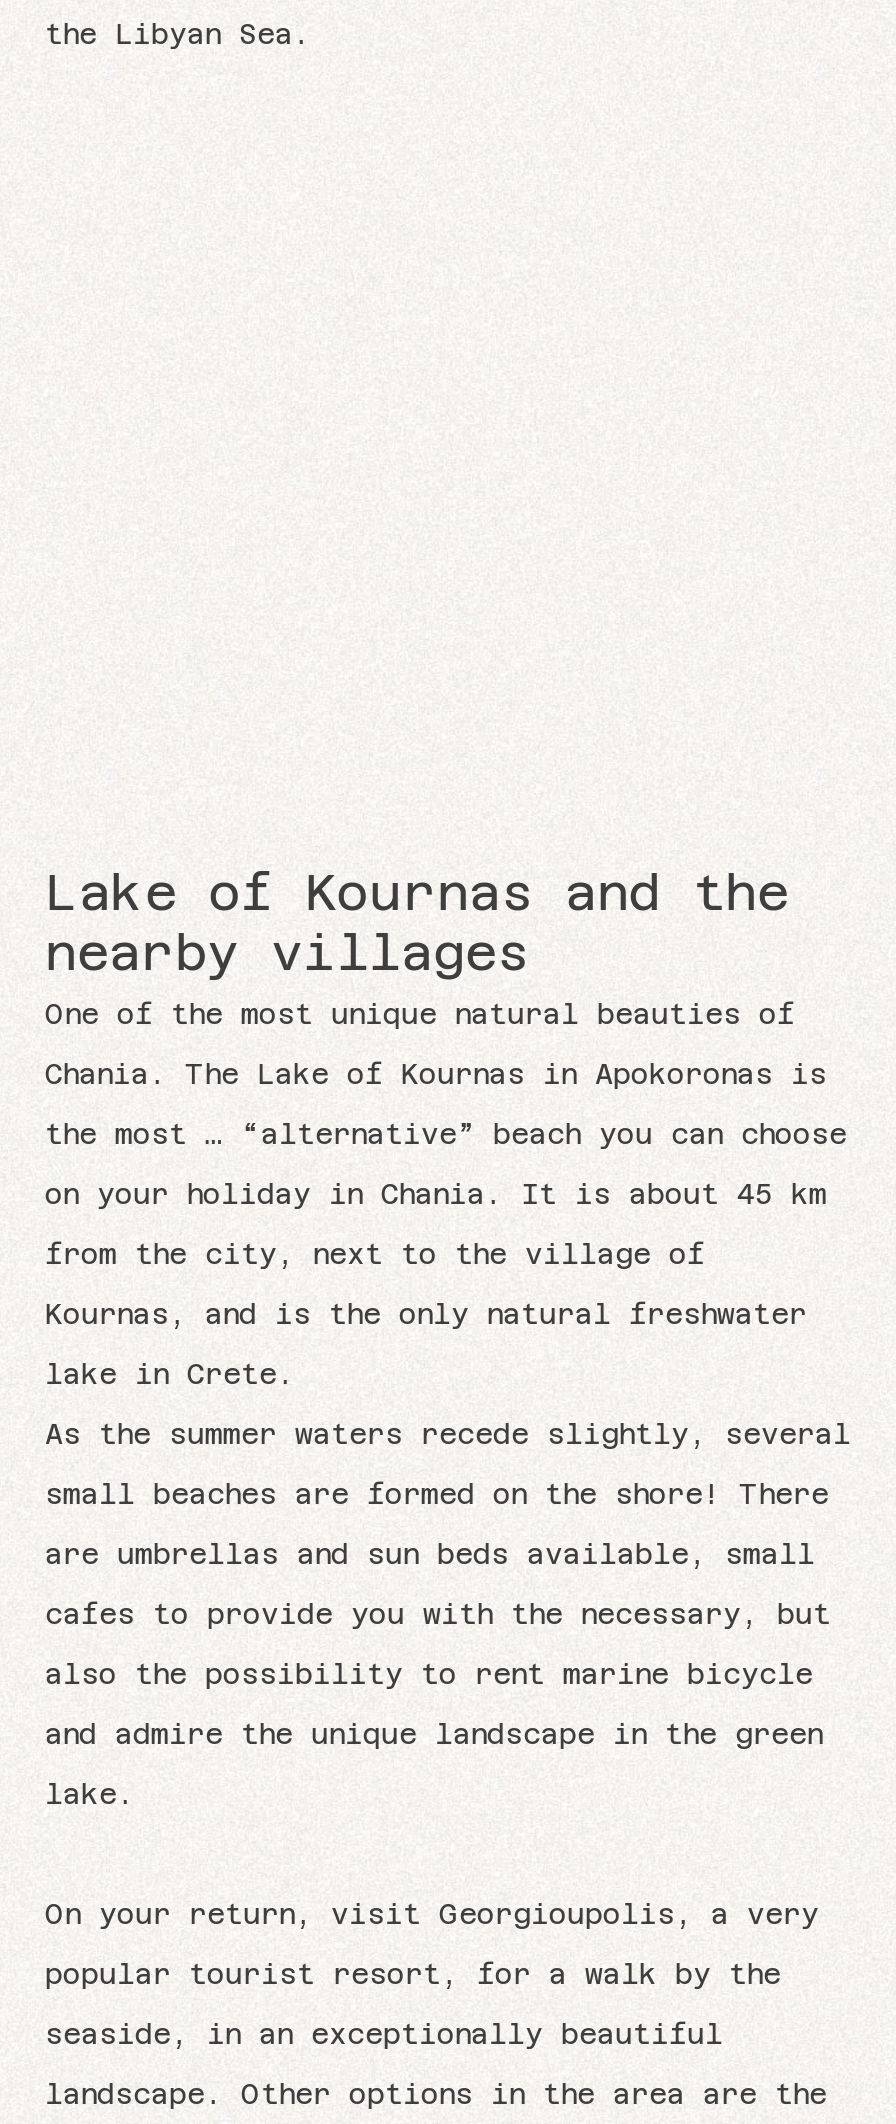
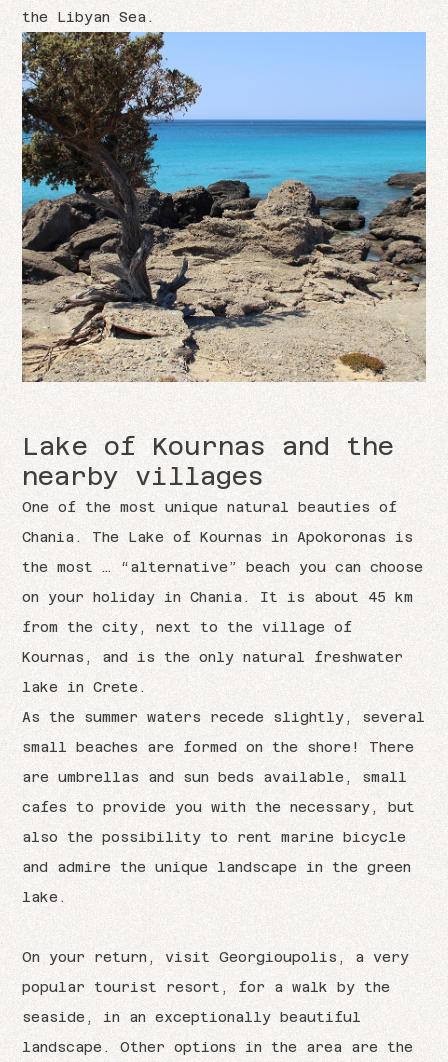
none -> [21,31,427,383] [image]

